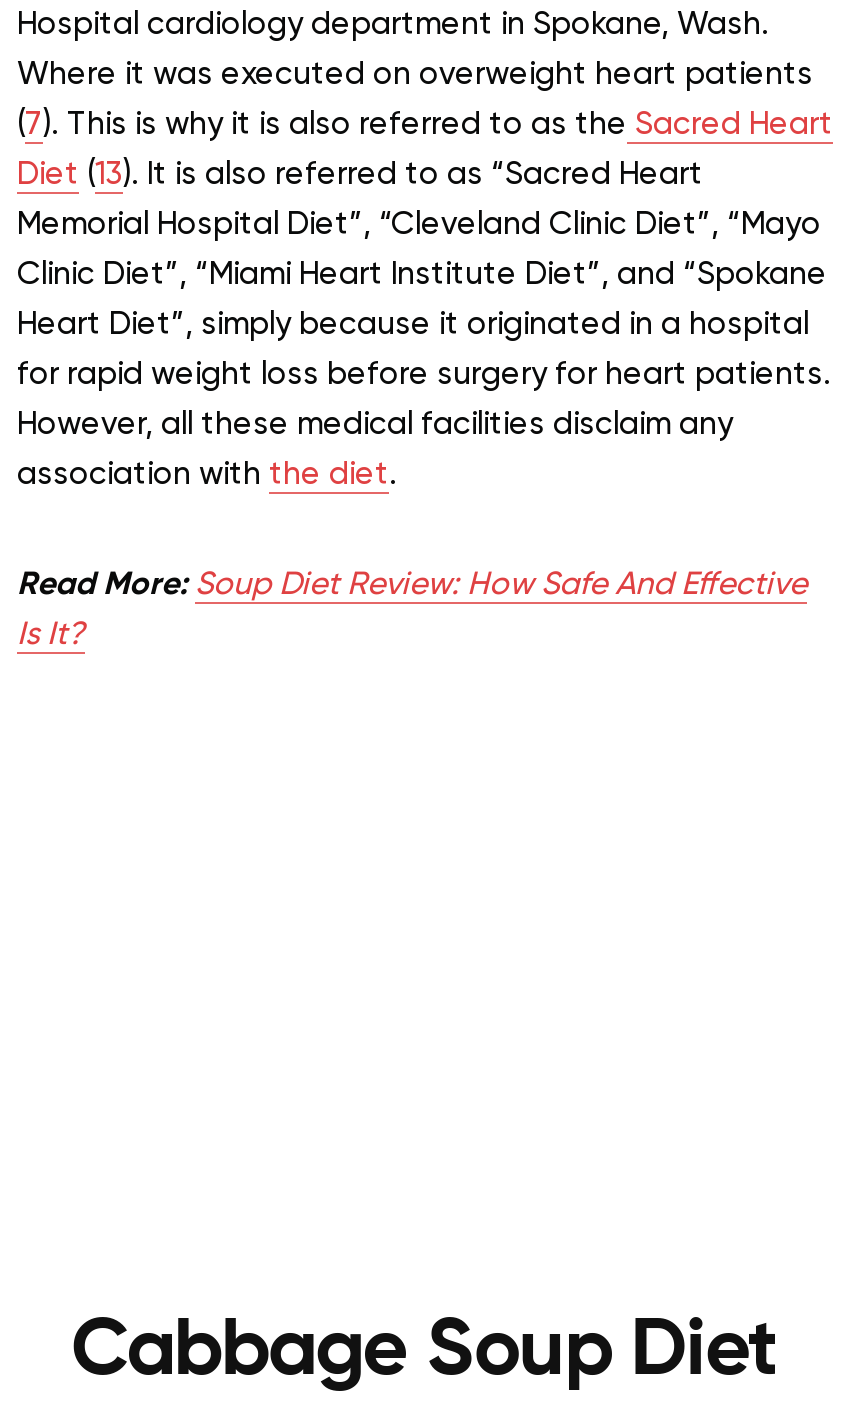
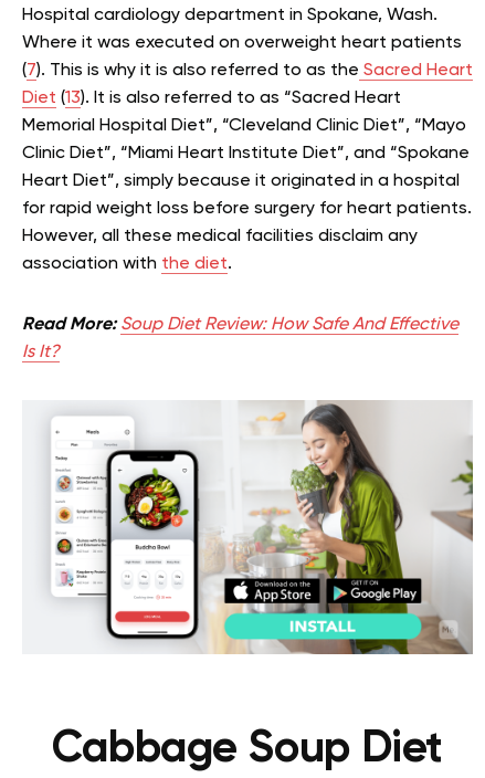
none -> [43,400,474,655] [image]

